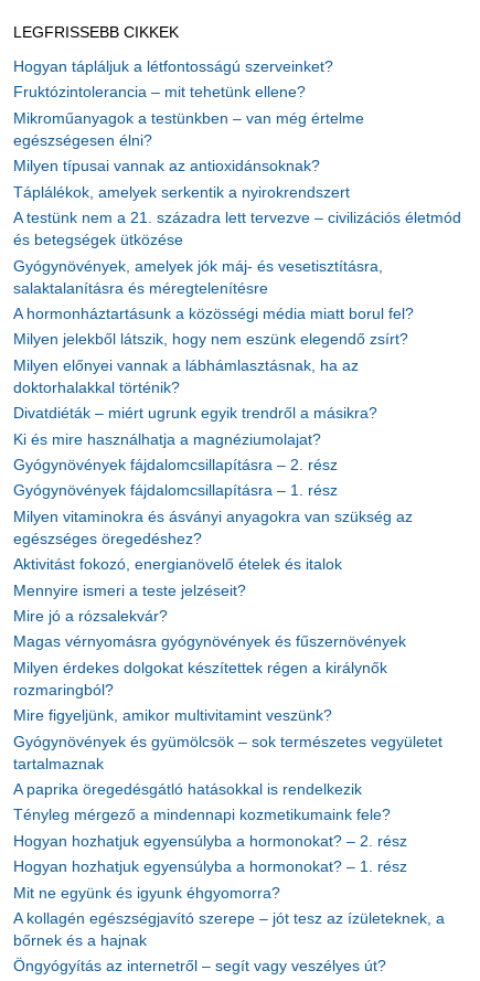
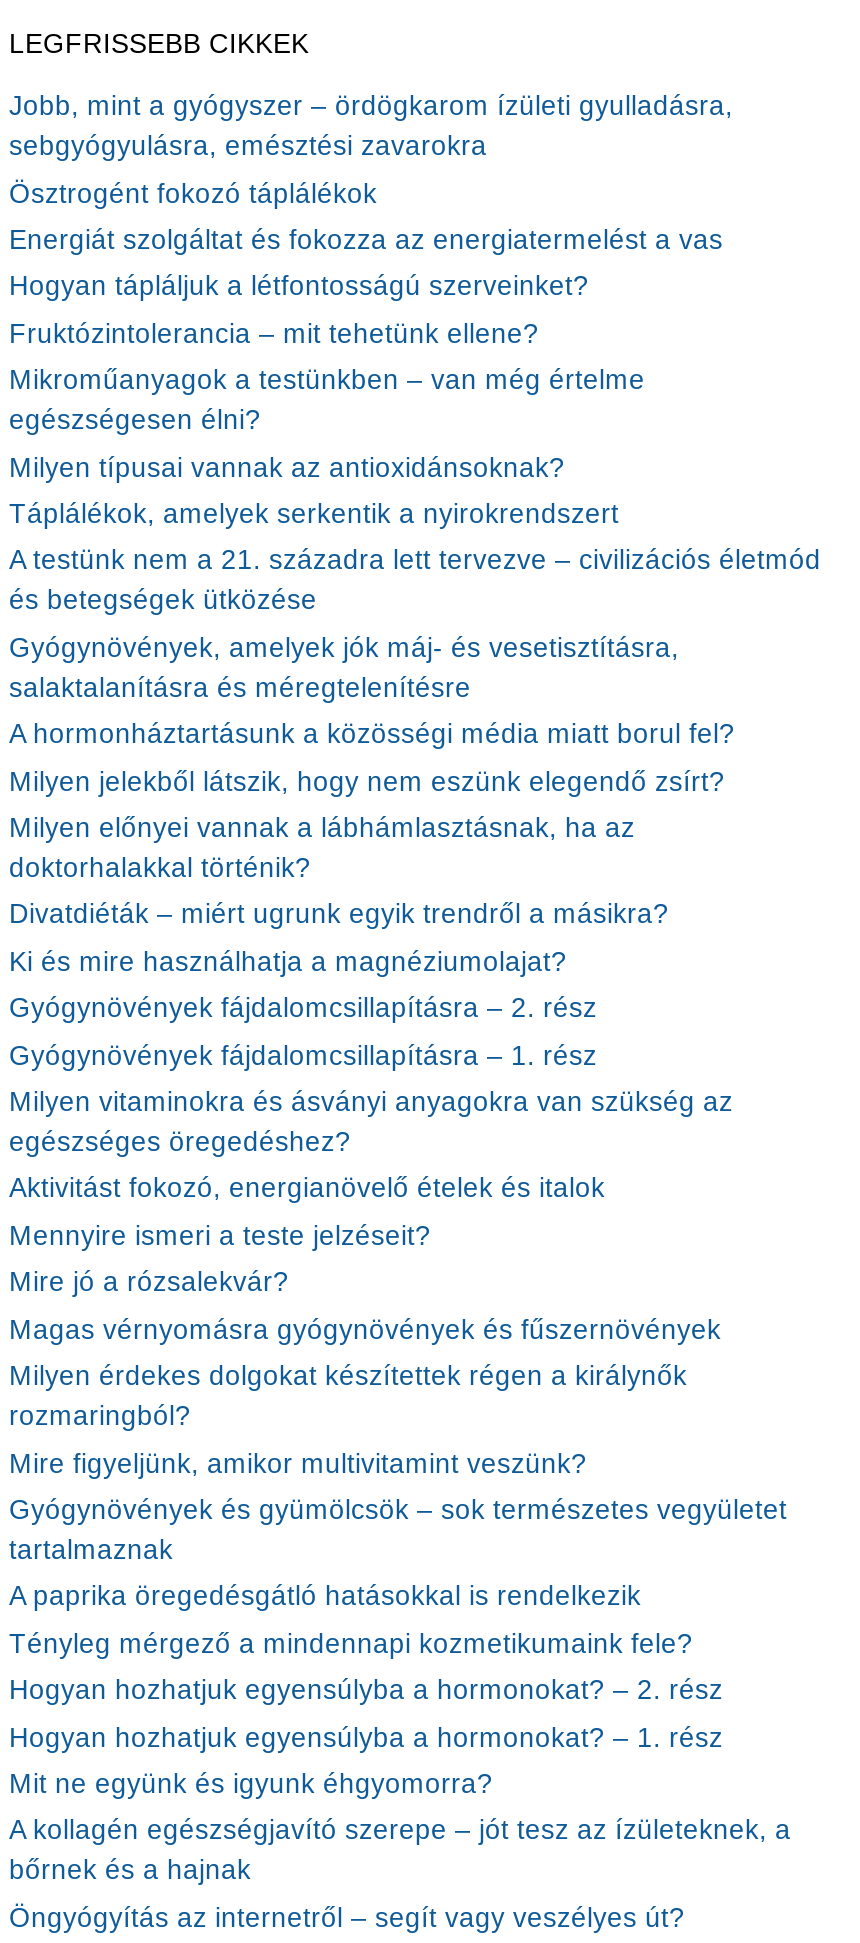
none -> [9,91,733,255] Jobb, mint a gyógyszer – ördögkarom ízületi gyulladásra, | sebgyógyulásra, emésztési zavarokra | Ösztrogént fokozó táplálékok | Energiát szolgáltat és fokozza az energiatermelést a vas

